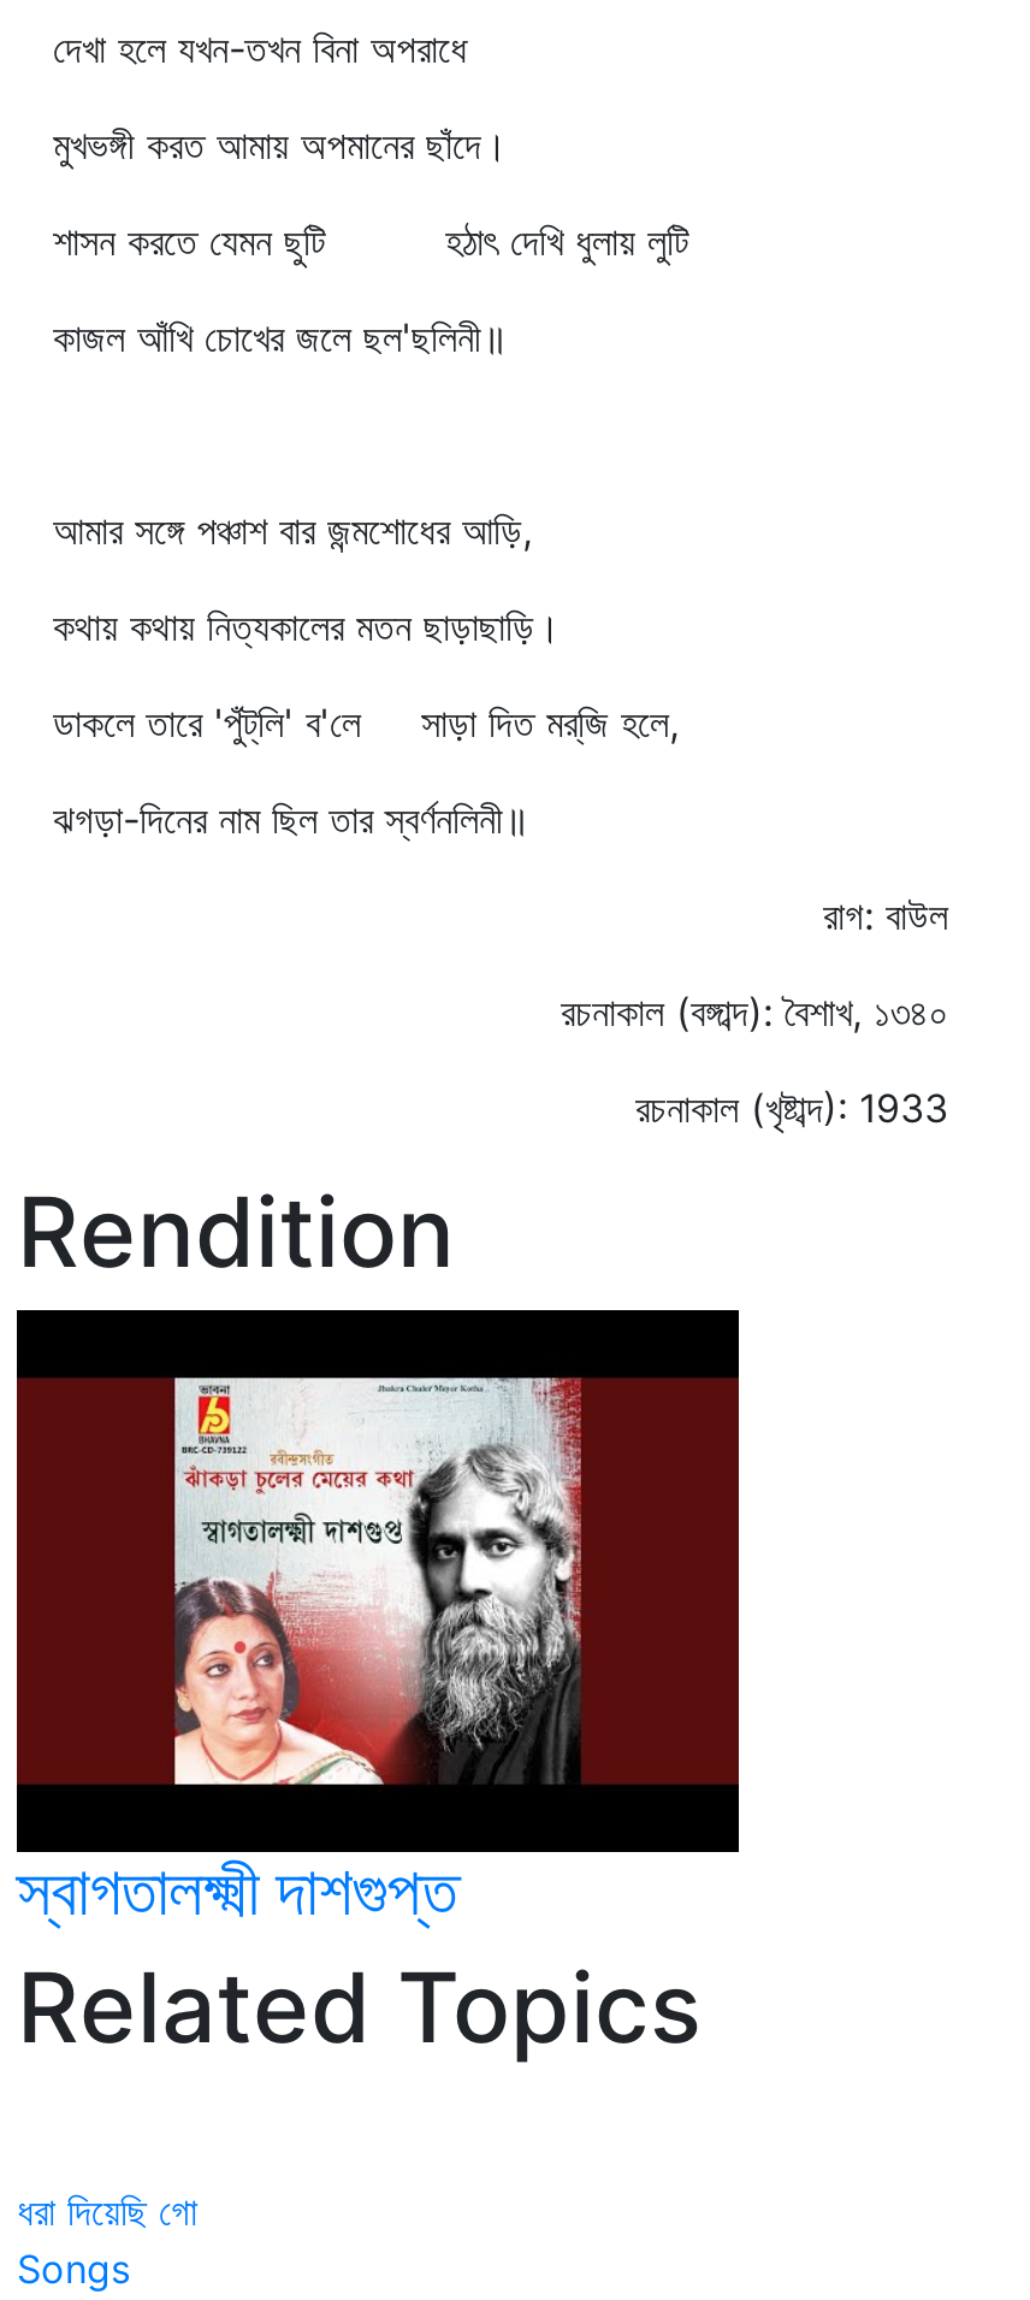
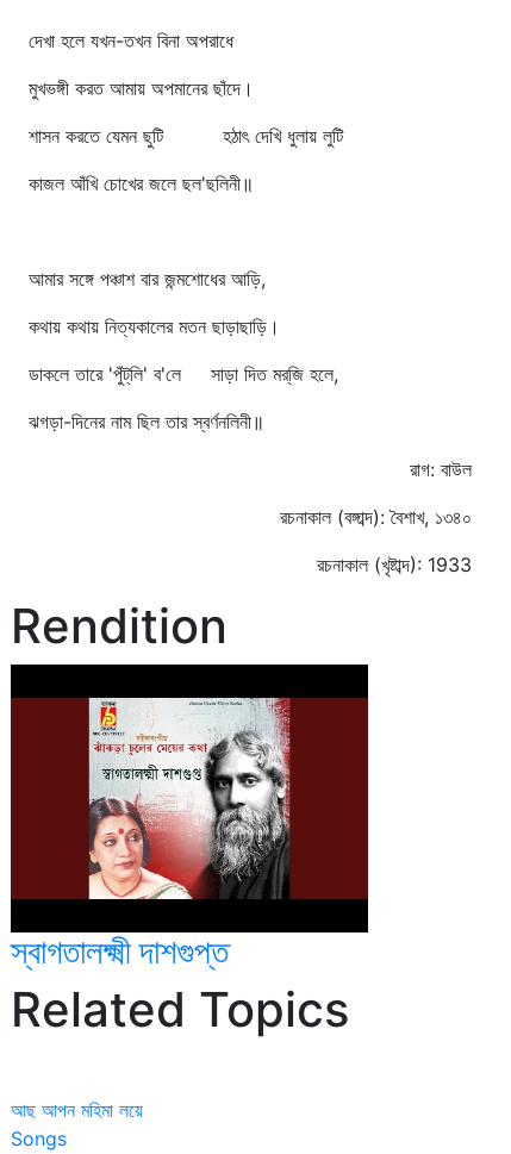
[17,2187,197,2235] ধরা দিয়েছি গো -> [11,1098,143,1122] আছ আপন মহিমা লয়ে

